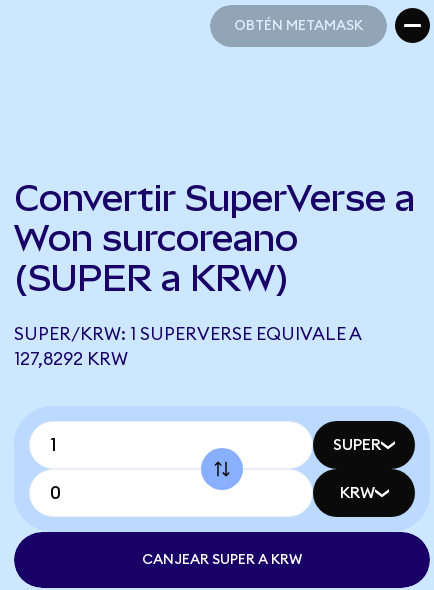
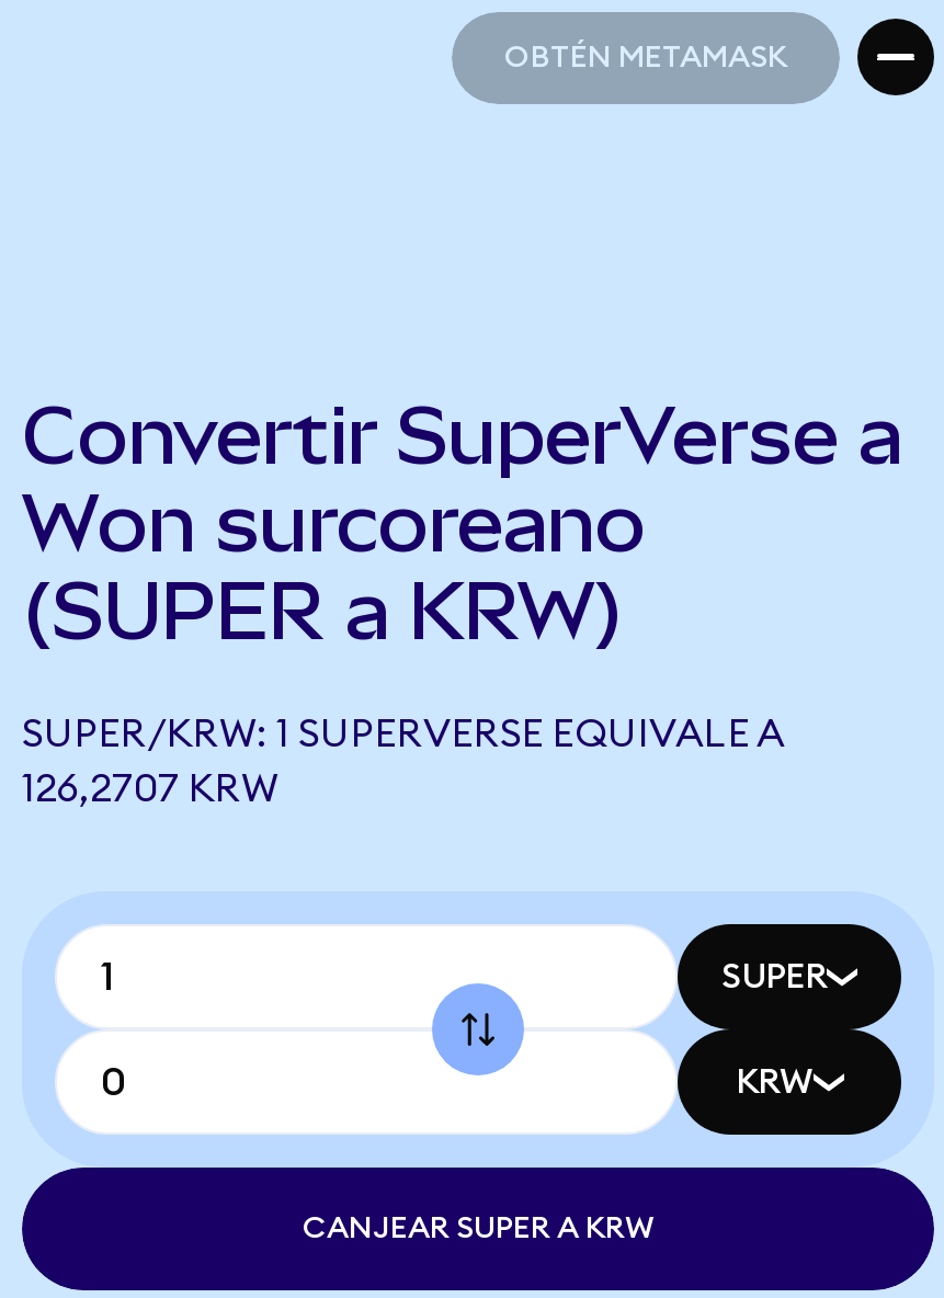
[14,350,128,368] 127,8292 KRW -> [22,768,278,808] 126,2707 KRW

